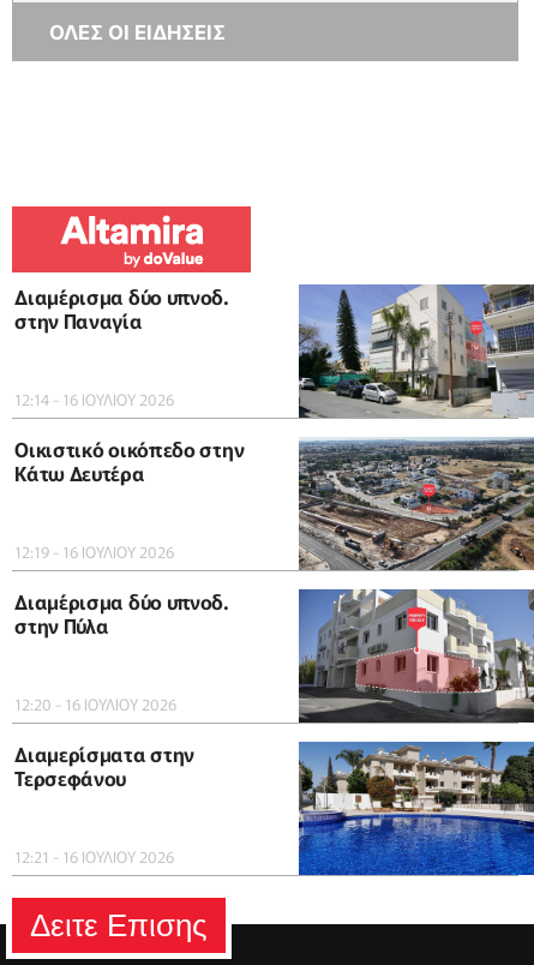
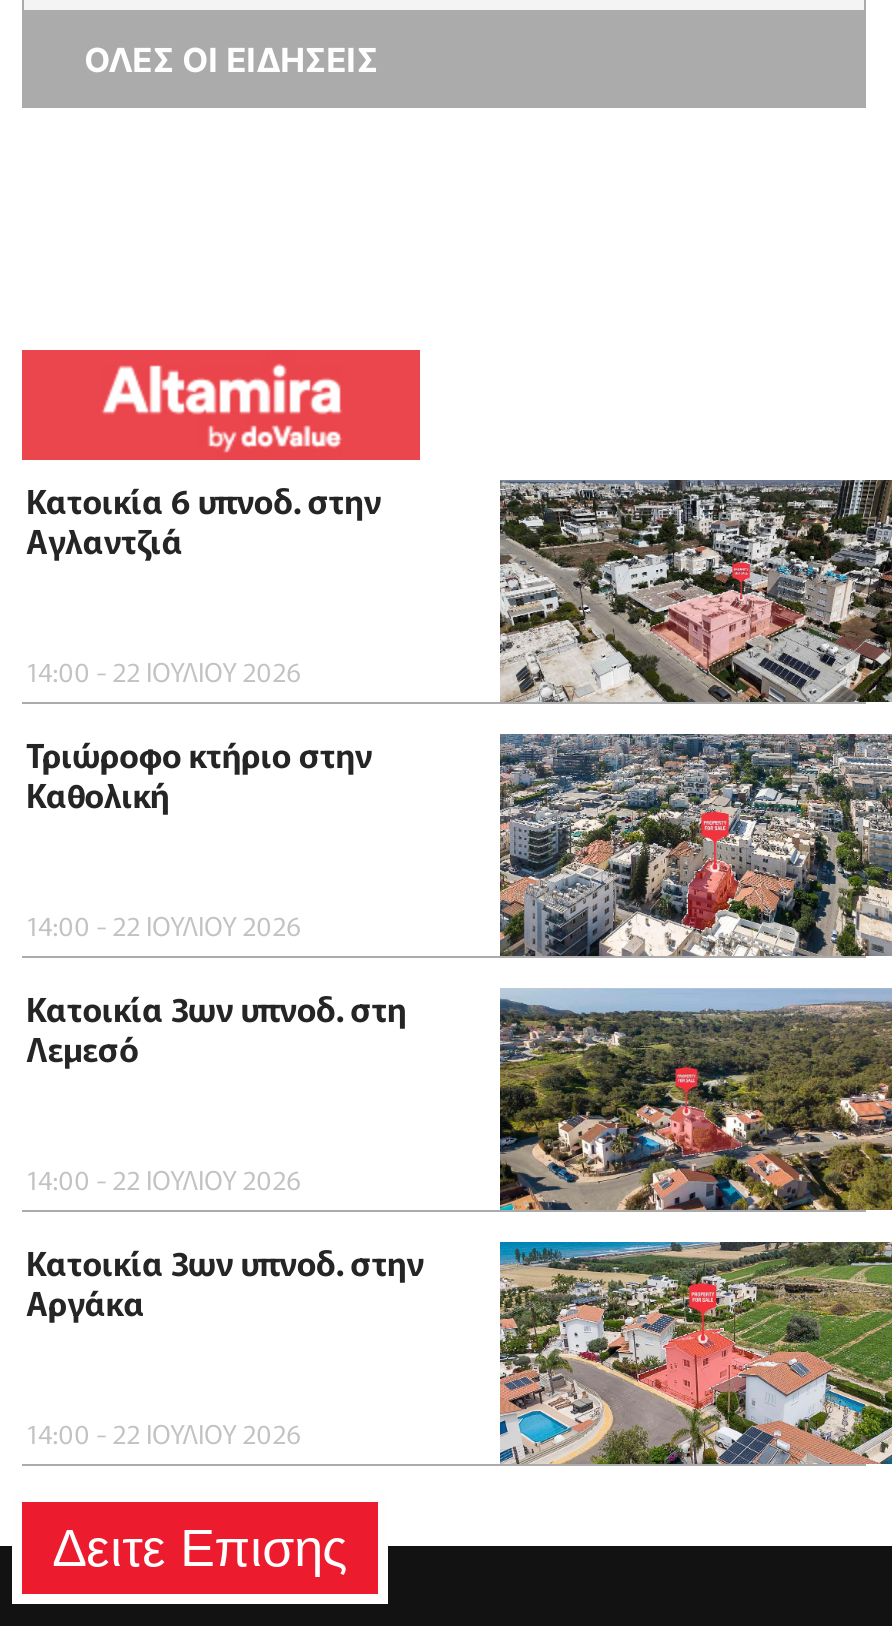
[15,283,228,335] Διαμέρισμα δύο υπνοδ. | στην Παναγία -> [26,477,381,565] Κατοικία 6 υπνοδ. στην | Αγλαντζιά
[298,283,530,419] [image] -> [498,478,886,704] [image]
[15,388,174,411] 12:14 - 16 ΙΟΥΛΙΟΥ 2026 -> [26,653,300,691] 14:00 - 22 ΙΟΥΛΙΟΥ 2026
[15,435,244,488] Οικιστικό οικόπεδο στην | Κάτω Δευτέρα -> [26,731,372,819] Τριώροφο κτήριο στην | Καθολική
[299,437,530,571] [image] -> [498,732,886,958] [image]
[15,540,174,563] 12:19 - 16 ΙΟΥΛΙΟΥ 2026 -> [26,906,300,944] 14:00 - 22 ΙΟΥΛΙΟΥ 2026
[15,587,228,640] Διαμέρισμα δύο υπνοδ. | στην Πύλα -> [26,984,406,1072] Κατοικία 3ων υπνοδ. στη | Λεμεσό
[298,589,530,724] [image] -> [498,988,886,1212] [image]
[15,693,177,716] 12:20 - 16 ΙΟΥΛΙΟΥ 2026 -> [26,1160,300,1198] 14:00 - 22 ΙΟΥΛΙΟΥ 2026
[15,740,194,792] Διαμερίσματα στην | Τερσεφάνου -> [26,1238,424,1326] Κατοικία 3ων υπνοδ. στην | Αργάκα
[298,741,530,876] [image] -> [498,1240,886,1466] [image]
[15,845,174,868] 12:21 - 16 ΙΟΥΛΙΟΥ 2026 -> [26,1414,300,1452] 14:00 - 22 ΙΟΥΛΙΟΥ 2026

